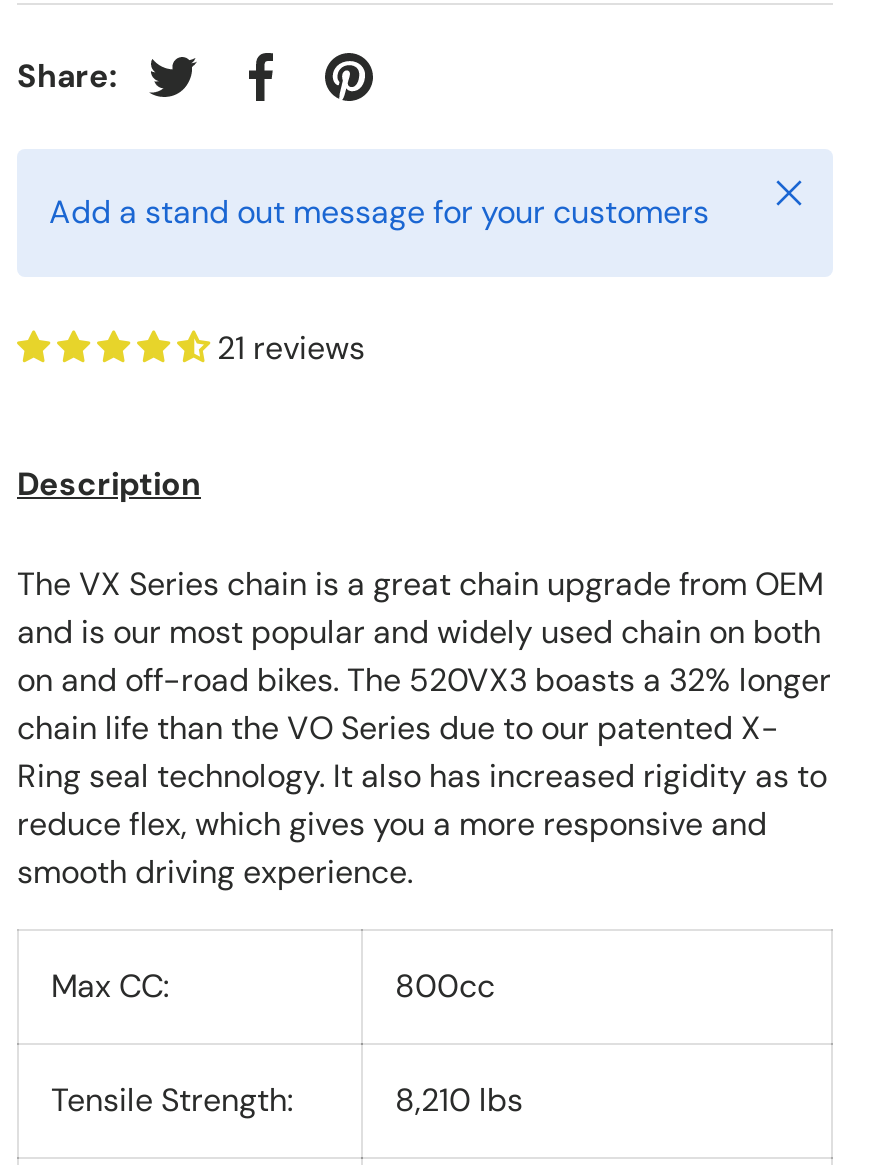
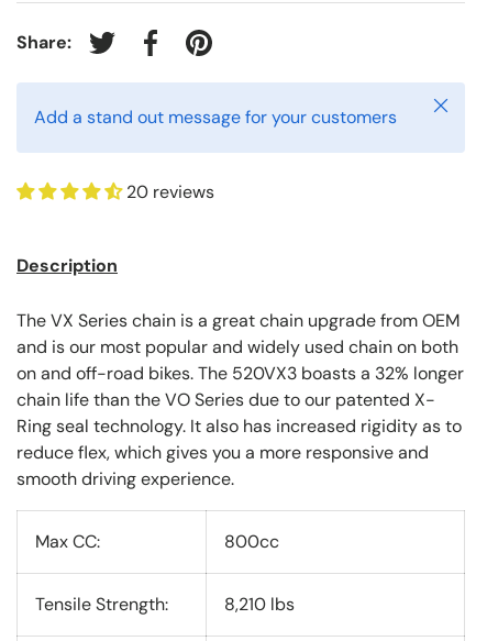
[217,328,365,370] 21 reviews -> [126,180,214,203] 20 reviews

